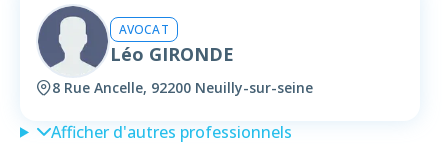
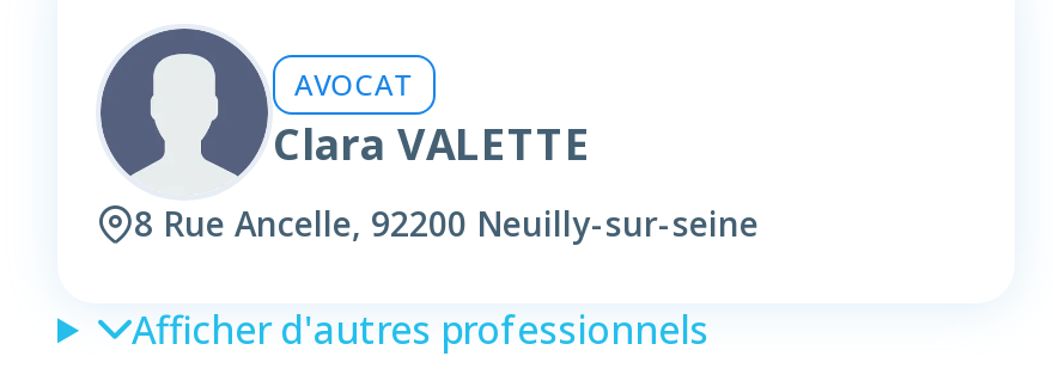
[110,42,234,66] Léo GIRONDE -> [273,114,591,172] Clara VALETTE

